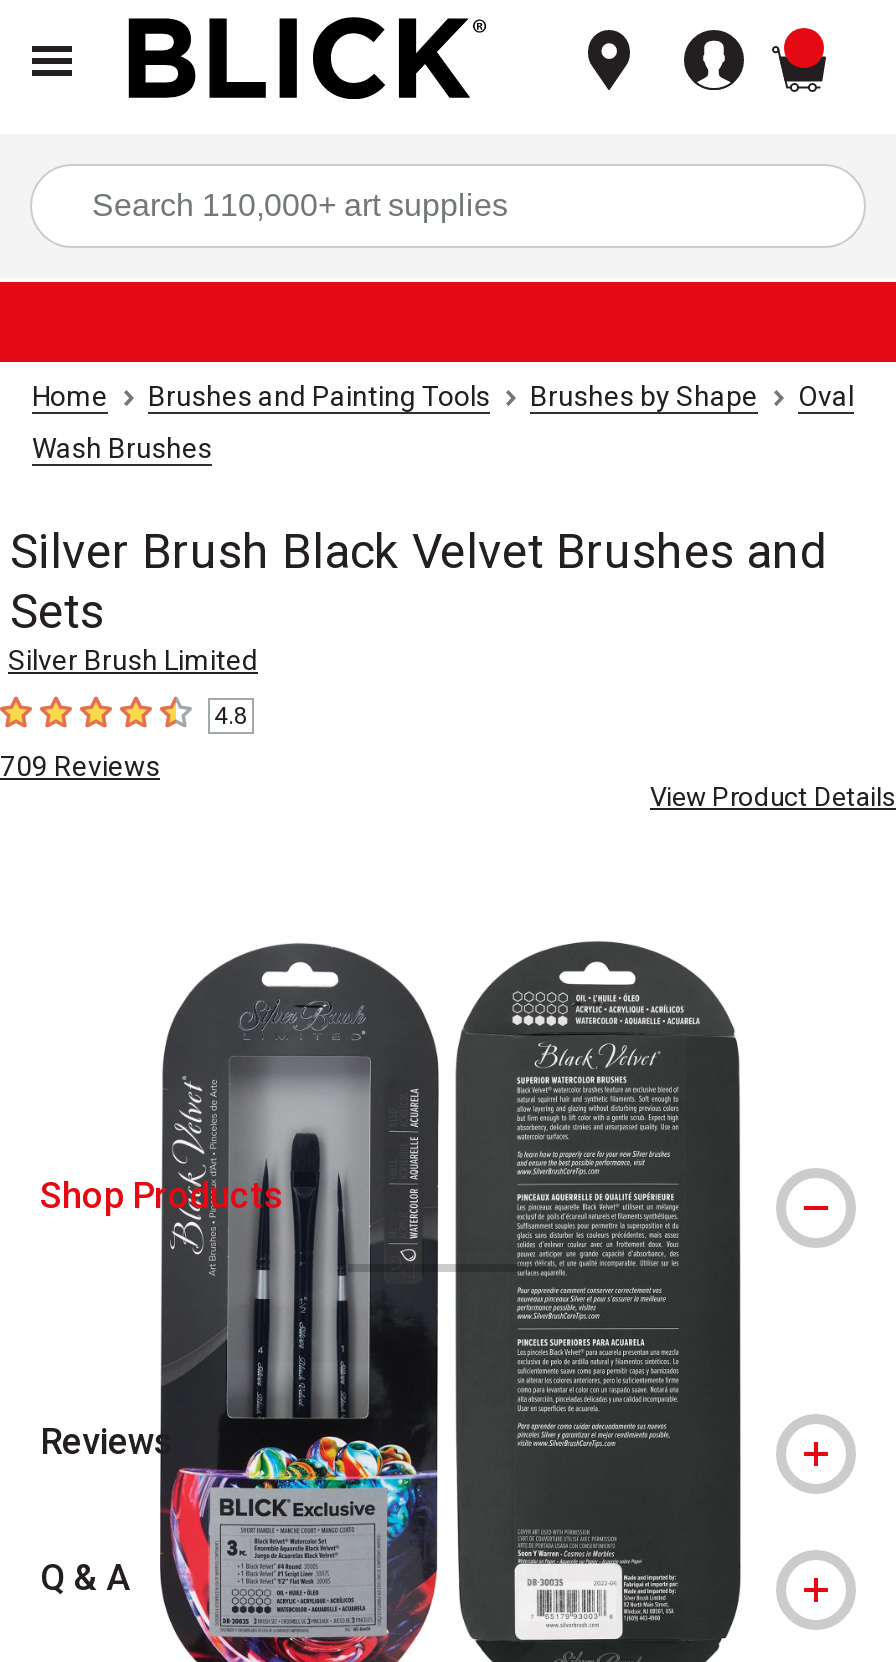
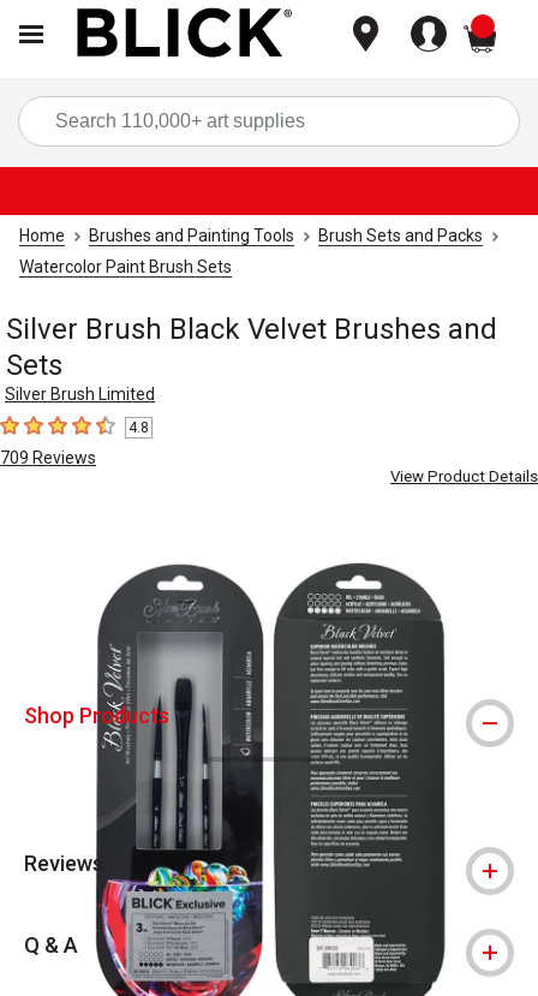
[530,380,854,412] Brushes by Shape | Oval -> [318,226,483,245] Brush Sets and Packs
[32,432,212,464] Wash Brushes -> [19,257,232,276] Watercolor Paint Brush Sets

